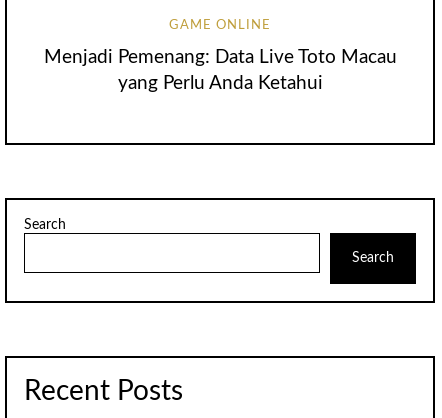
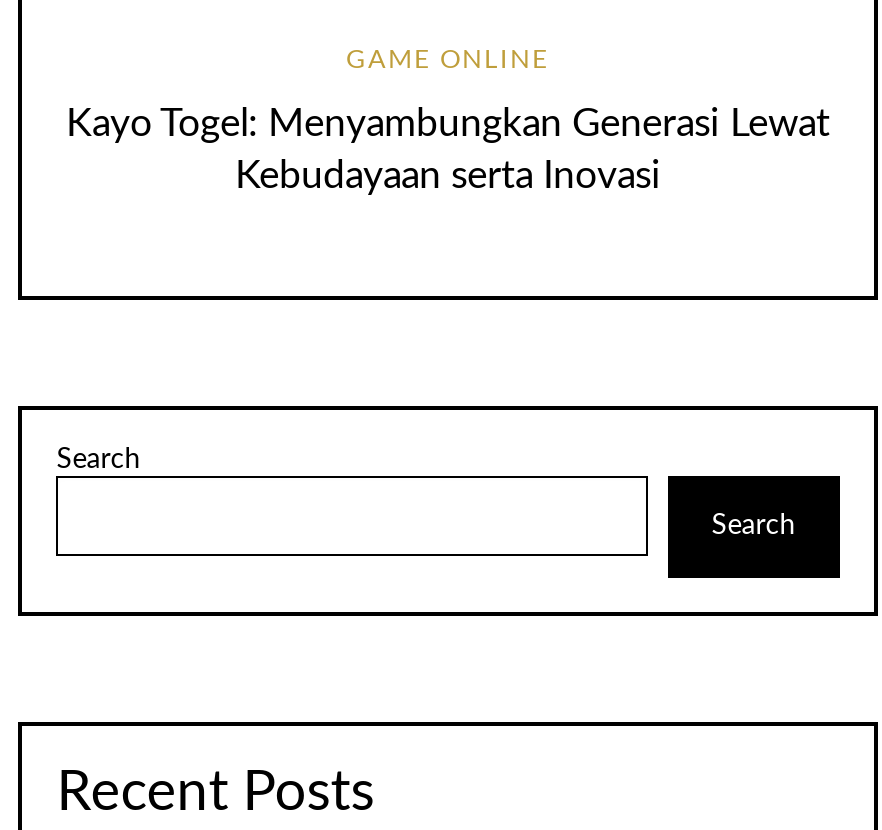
[43,48,396,93] Menjadi Pemenang: Data Live Toto Macau | yang Perlu Anda Ketahui -> [66,105,830,195] Kayo Togel: Menyambungkan Generasi Lewat | Kebudayaan serta Inovasi

